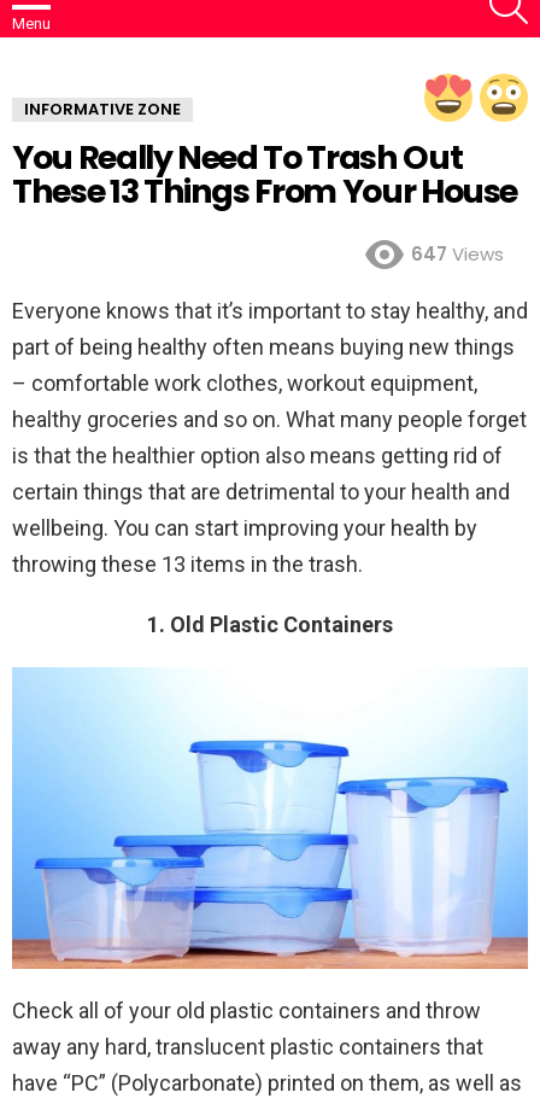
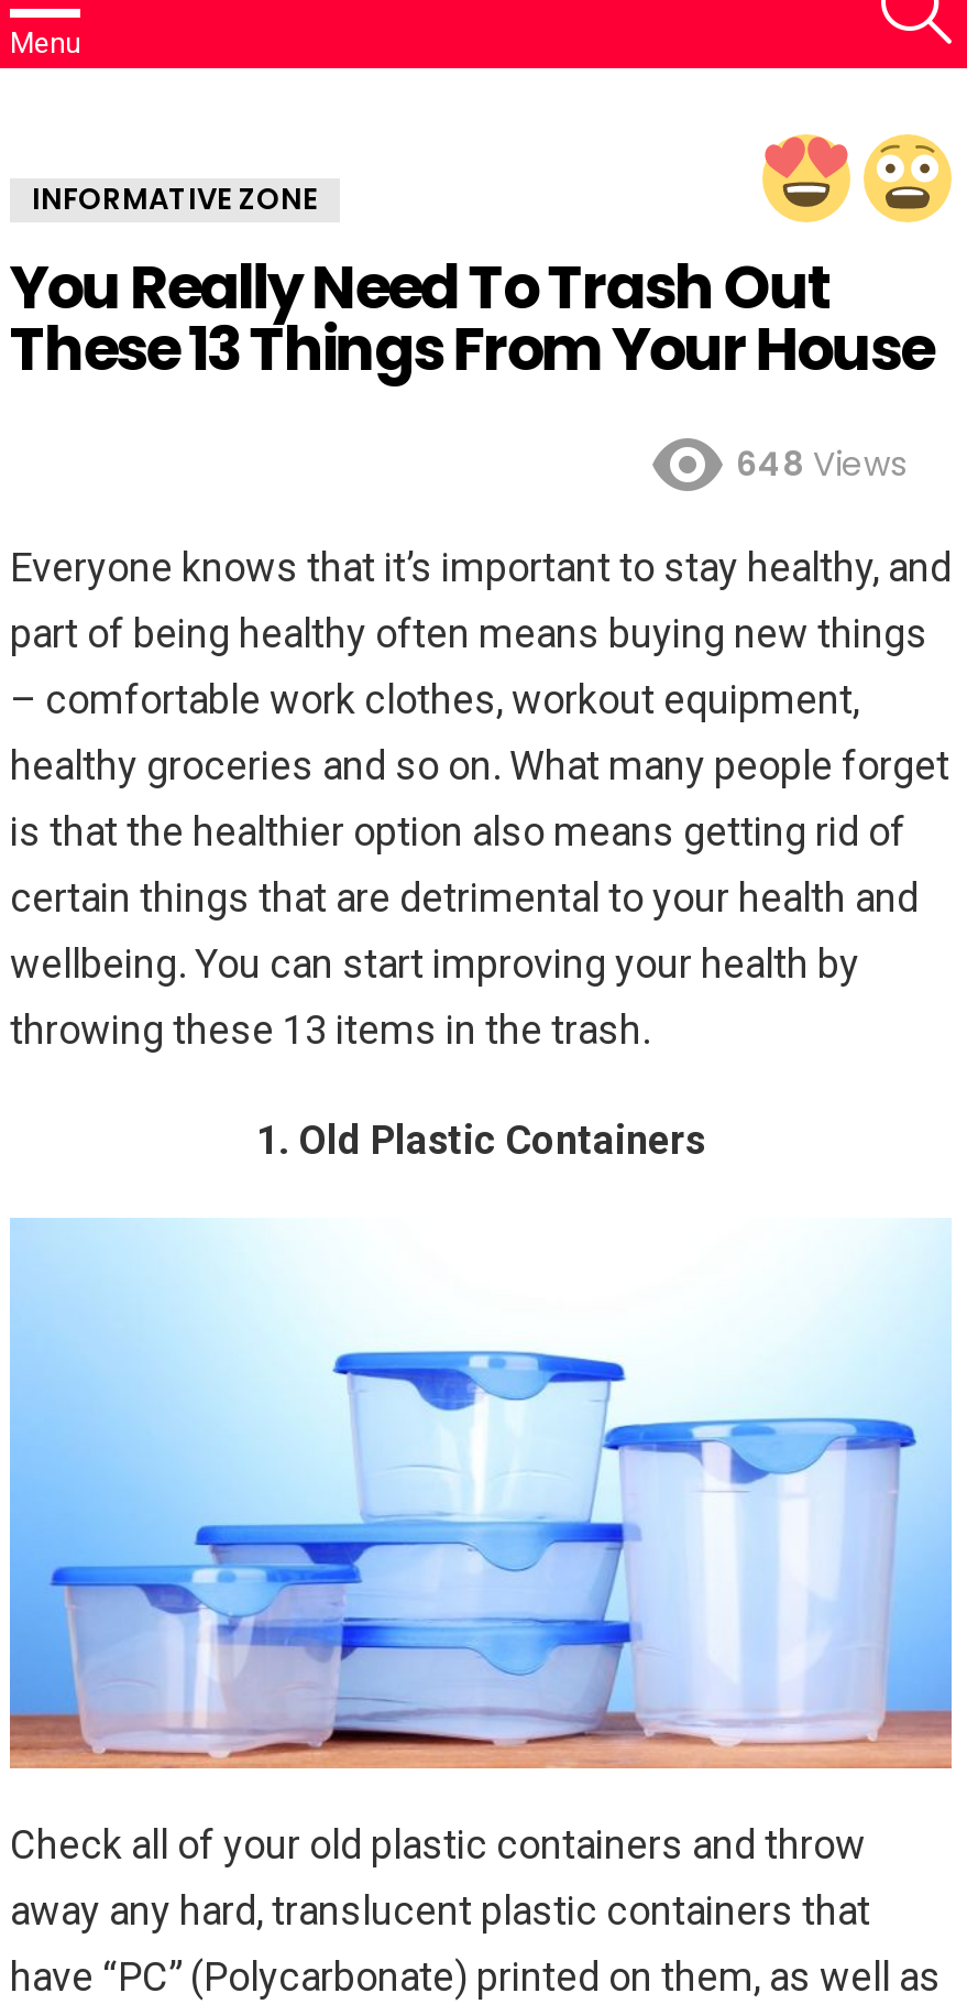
[411,241,504,267] 647 Views -> [736,440,908,487] 648 Views

